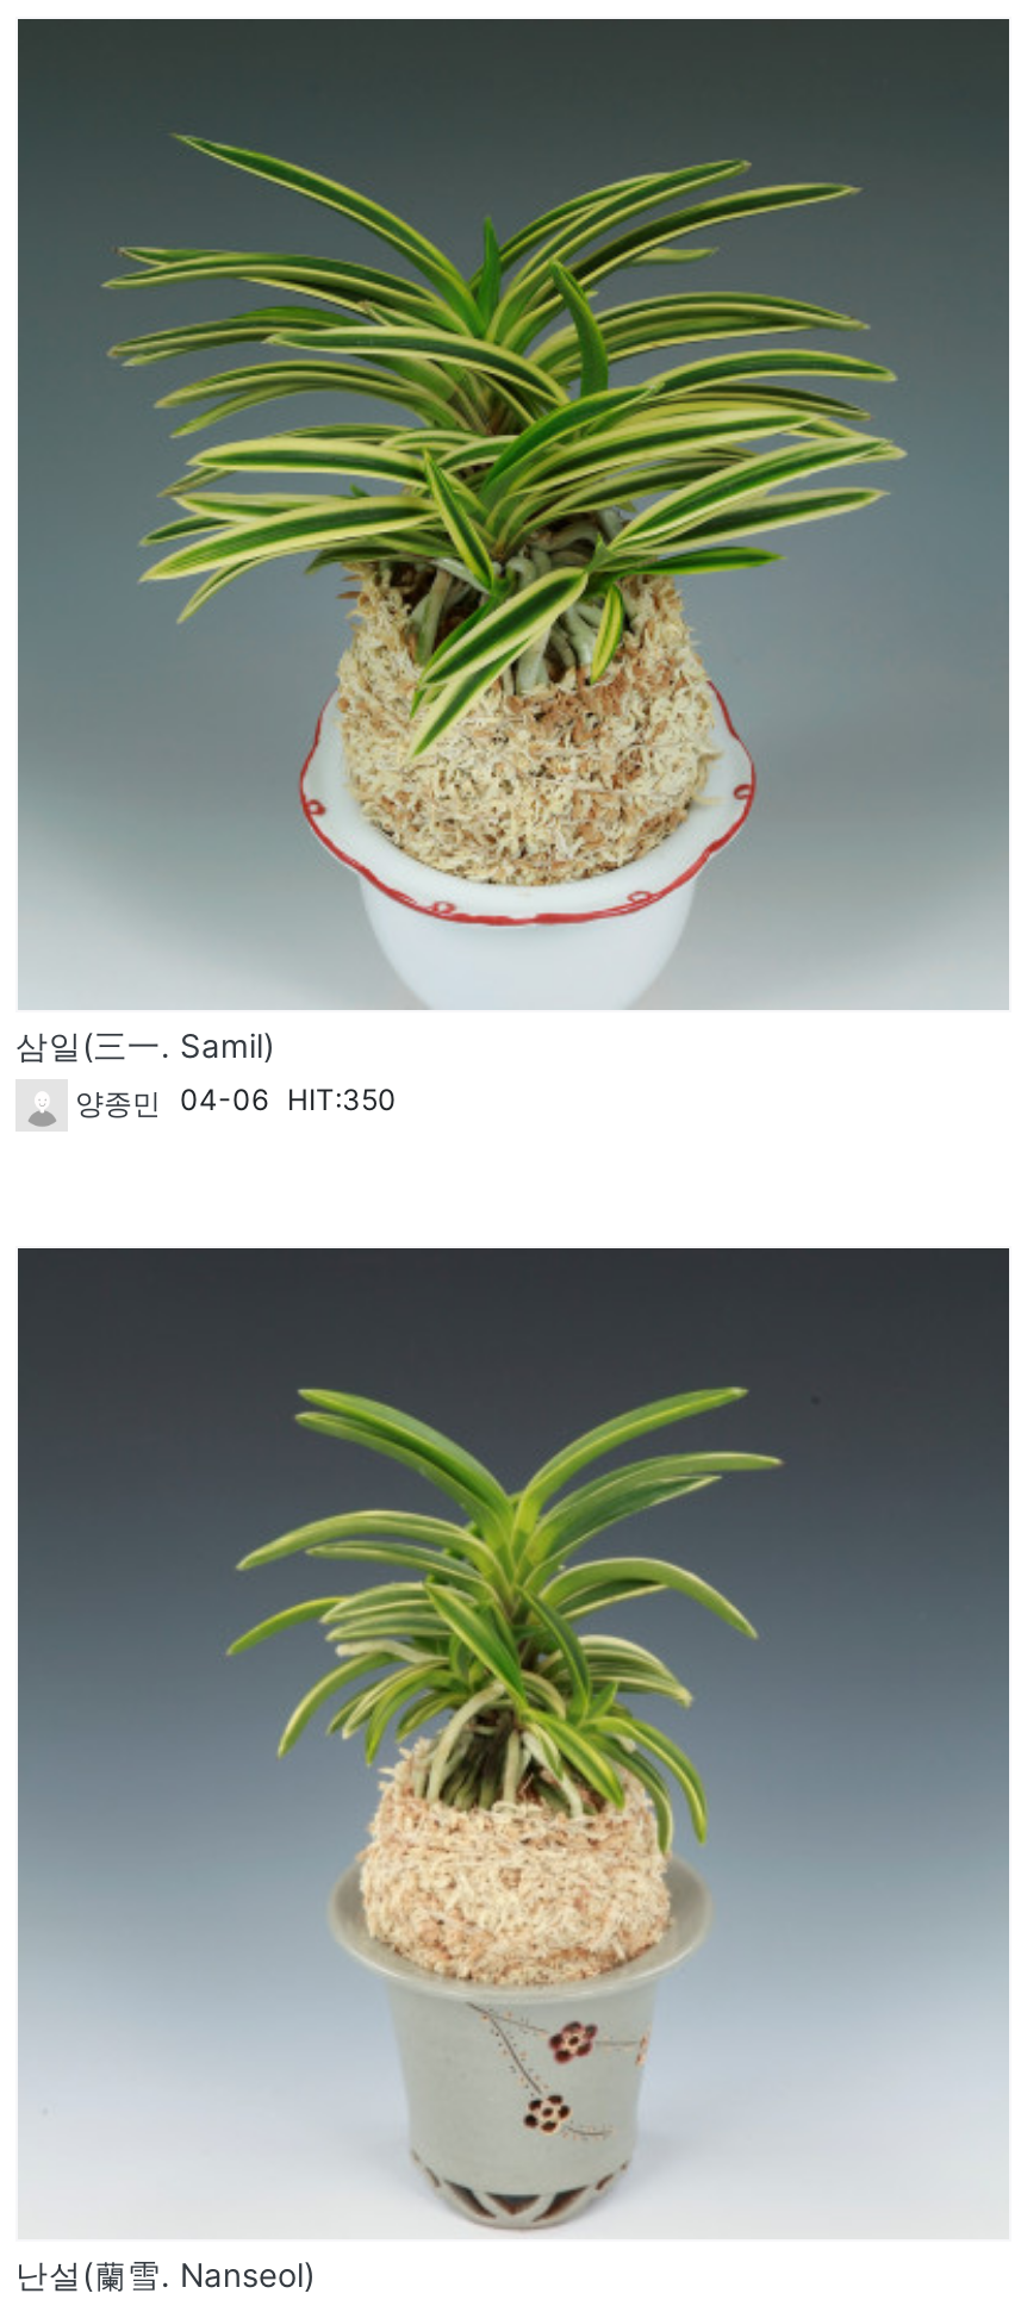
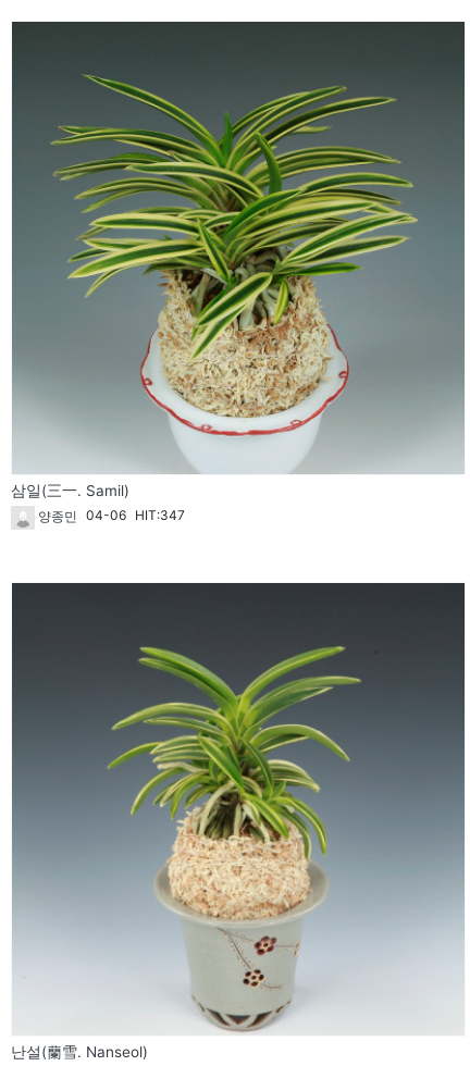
[68,1082,397,1120] 양종민 04-06 HIT:350 -> [35,507,185,525] 양종민 04-06 HIT:347

